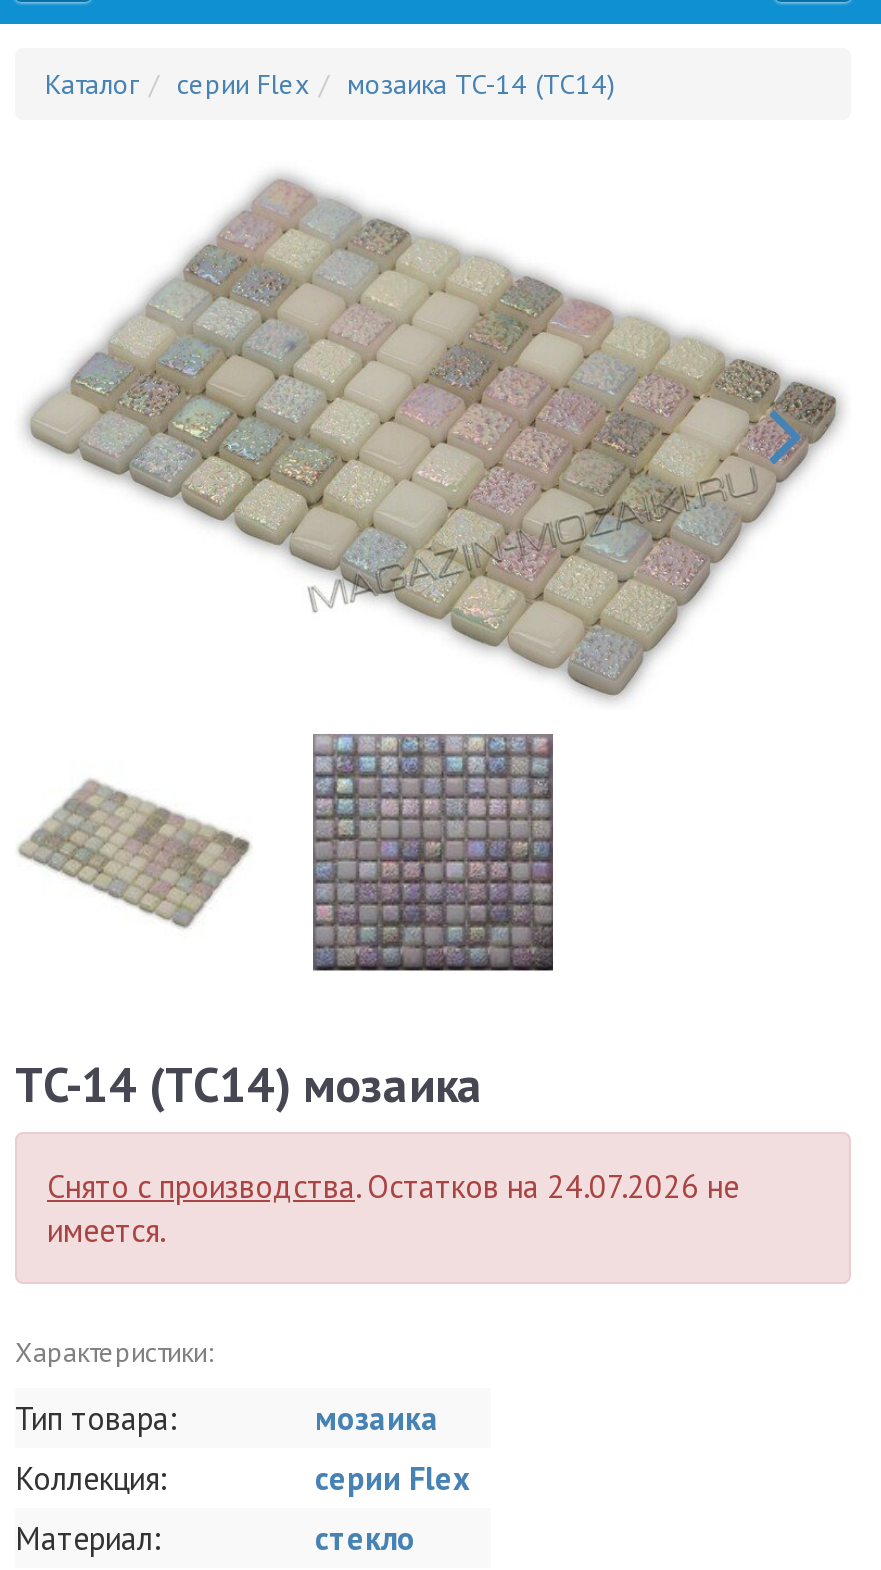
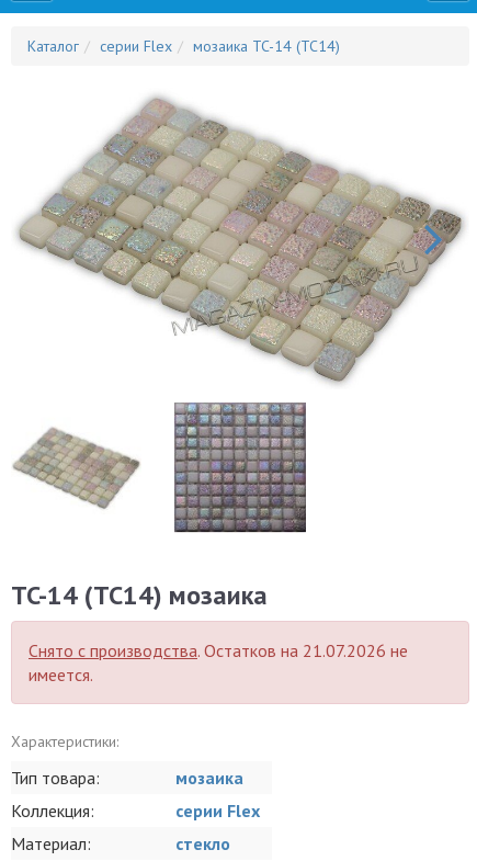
[47,1166,739,1206] Снято с производства. Остатков на 24.07.2026 не -> [29,639,408,661] Снято с производства. Остатков на 21.07.2026 не

